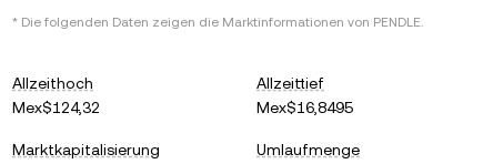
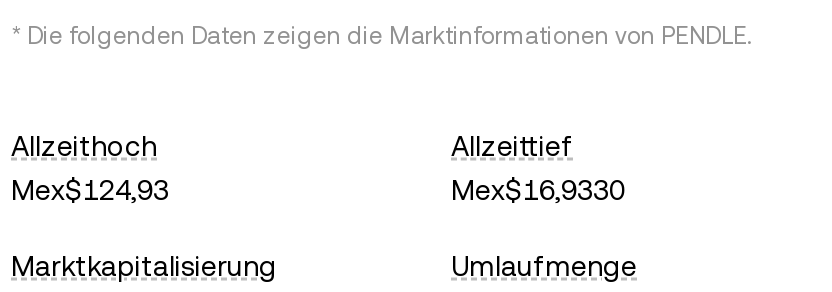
[12,99,100,116] Mex$124,32 -> [11,174,169,206] Mex$124,93
[256,99,353,116] Mex$16,8495 -> [451,174,625,206] Mex$16,9330

